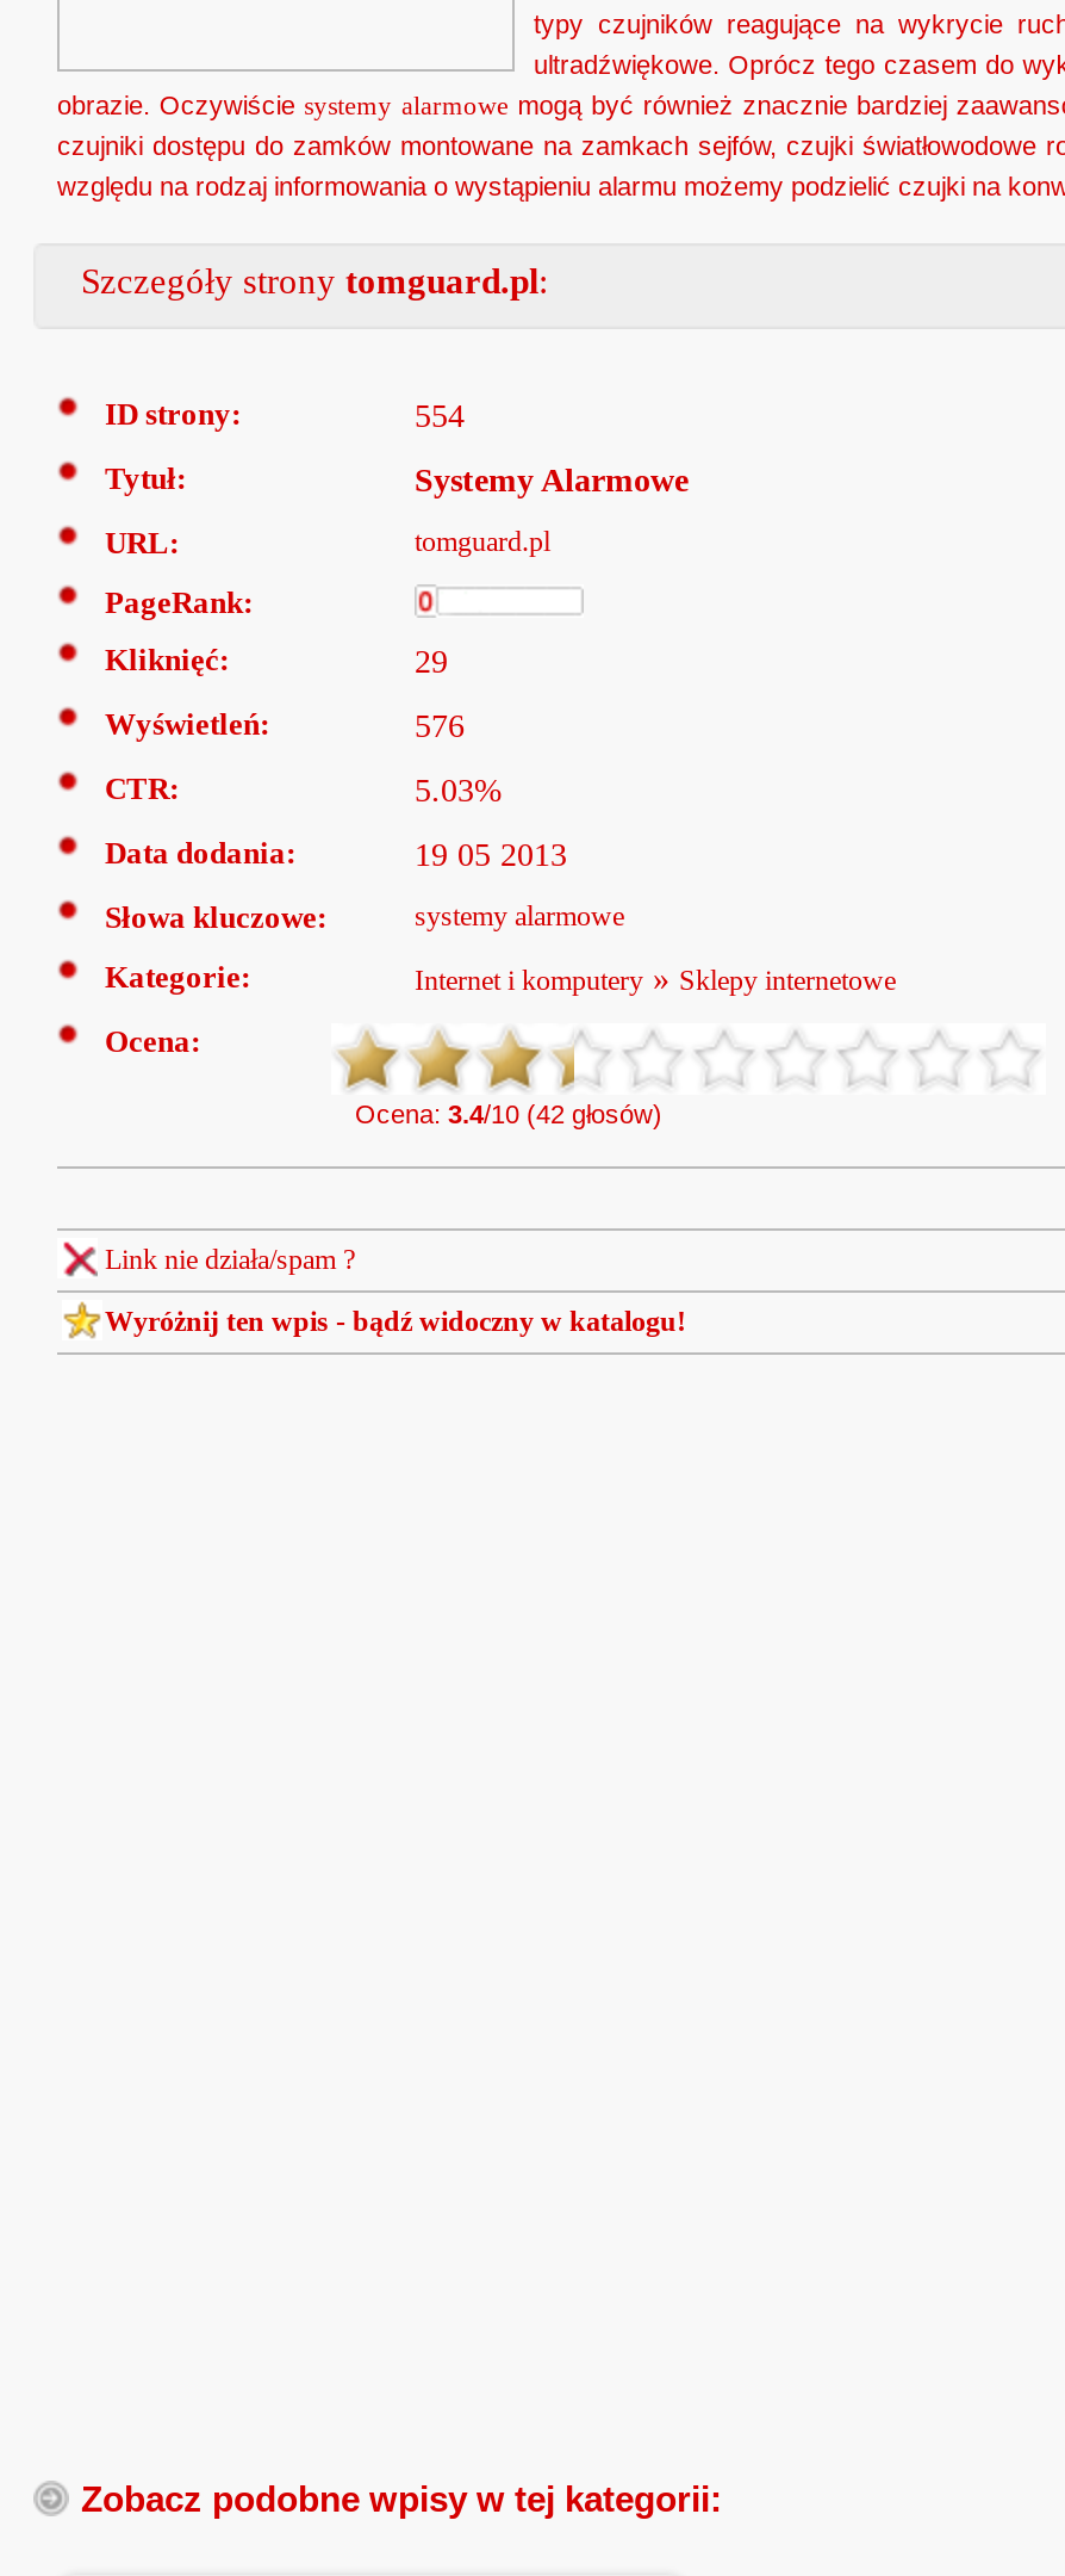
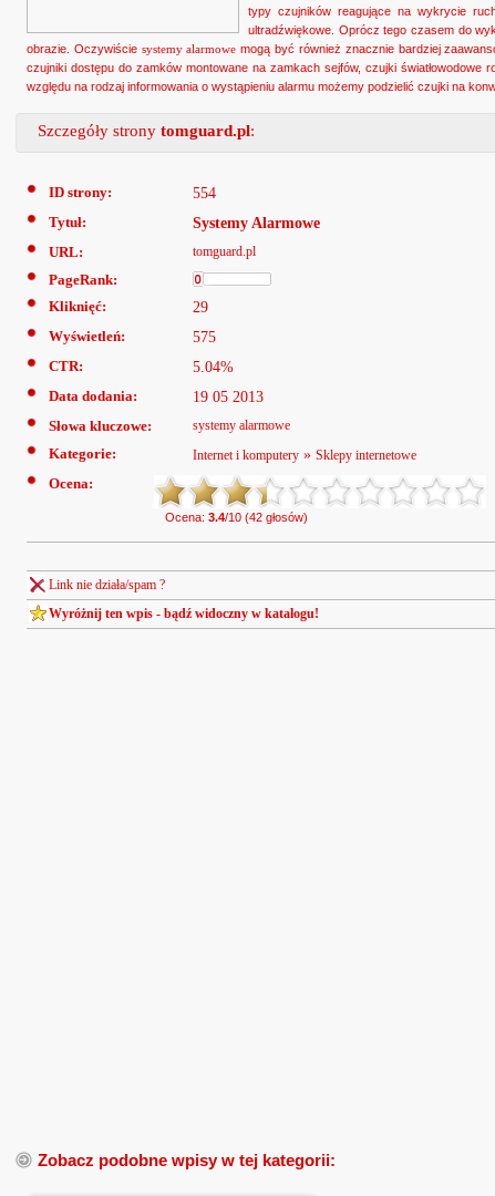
[415,706,465,744] 576 -> [193,328,216,346] 575
[415,770,503,809] 5.03% -> [193,358,234,375] 5.04%

